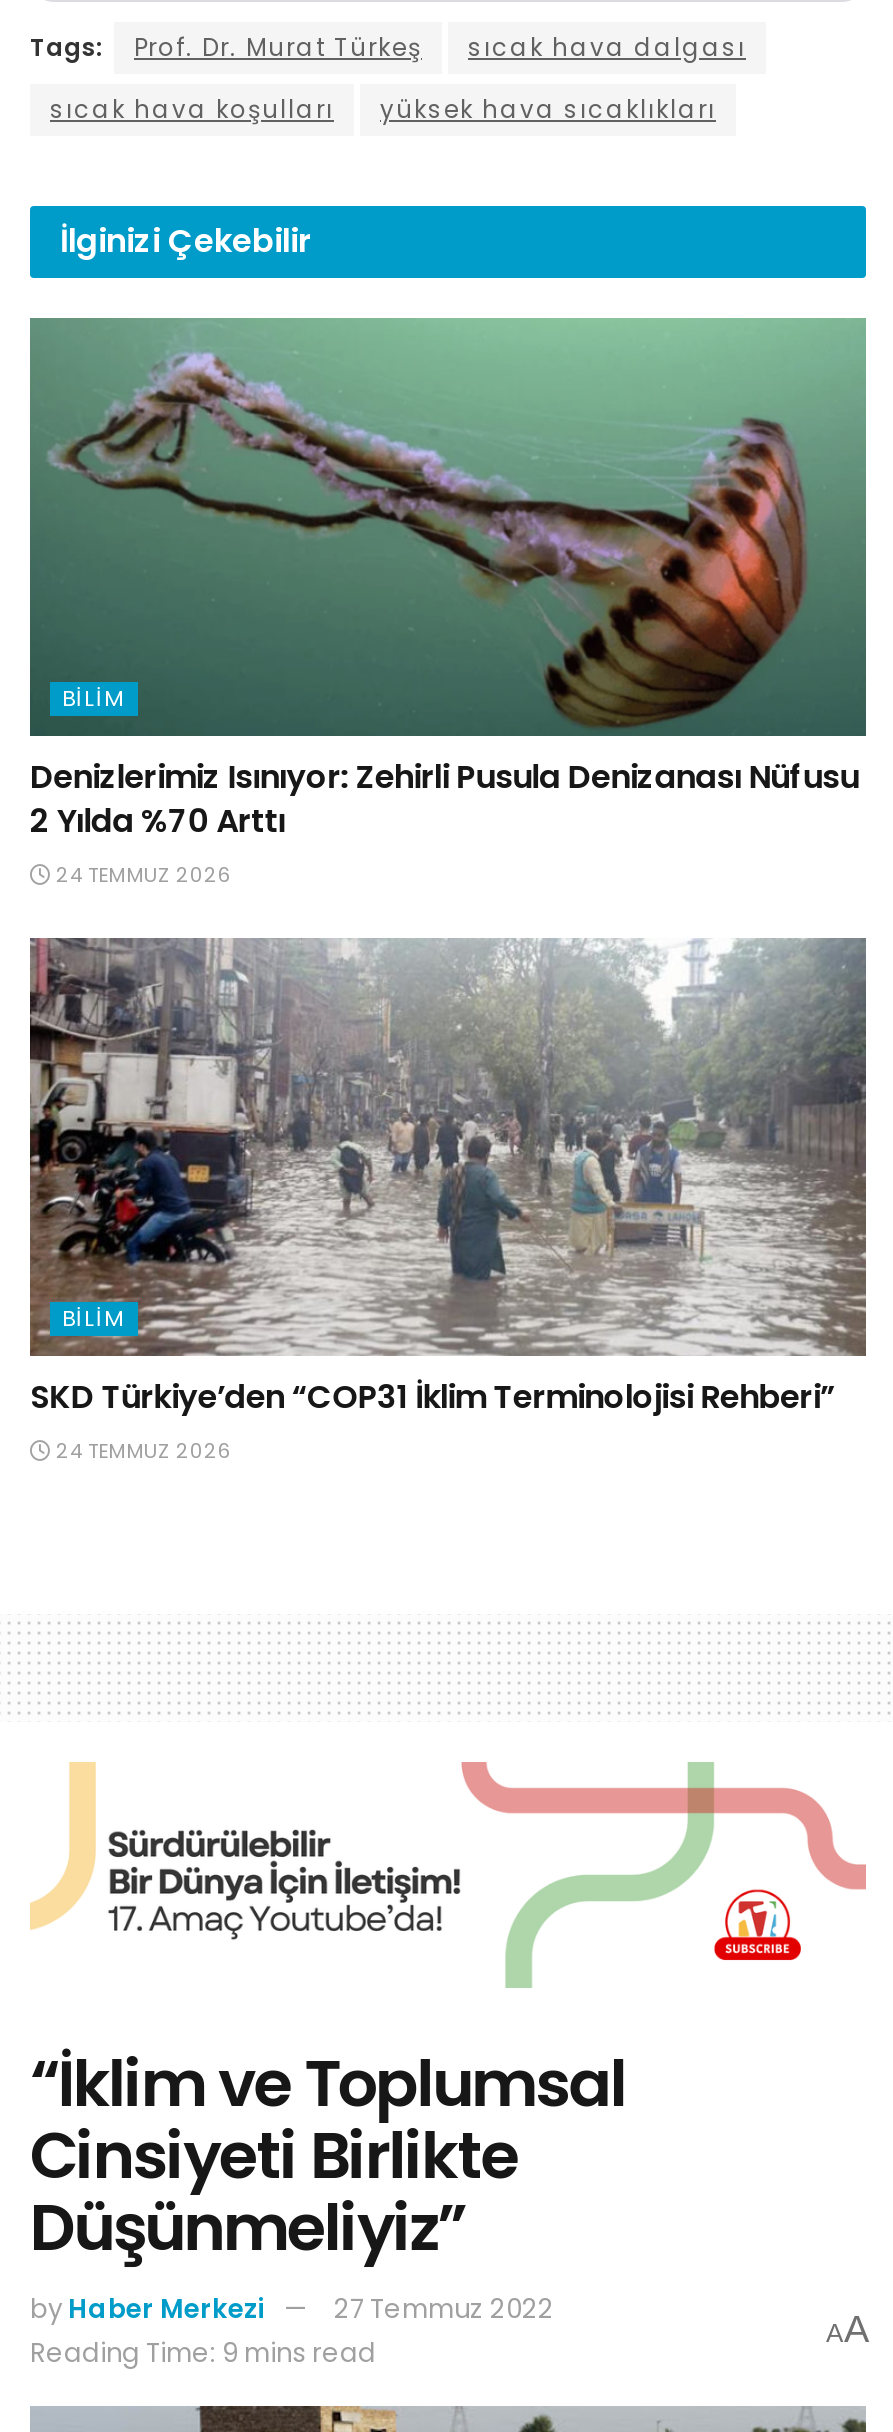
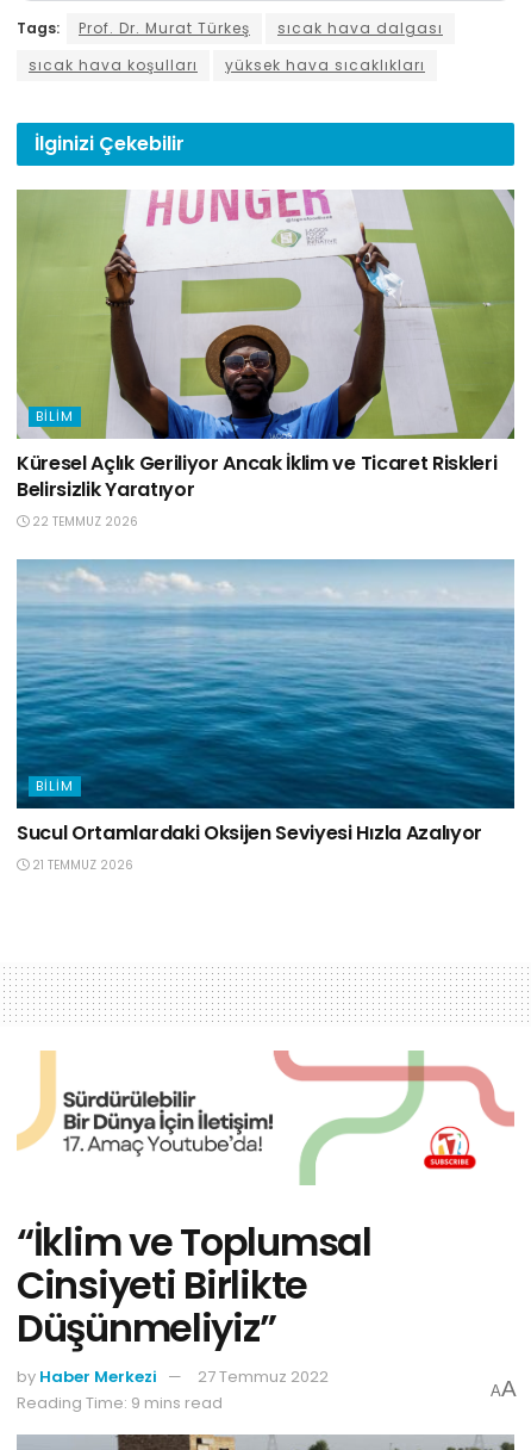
[30,316,866,889] [image] | Denizlerimiz Isınıyor: Zehirli Pusula Denizanası Nüfusu | 2 Yılda %70 Arttı | 24 TEMMUZ 2026 -> [17,190,514,530] [image] | Küresel Açlık Geriliyor Ancak İklim ve Ticaret Riskleri | Belirsizlik Yaratıyor | 22 TEMMUZ 2026
[28,936,868,1465] [image] | SKD Türkiye’den “COP31 İklim Terminolojisi Rehberi” | 24 TEMMUZ 2026 -> [15,558,516,874] [image] | Sucul Ortamlardaki Oksijen Seviyesi Hızla Azalıyor | 21 TEMMUZ 2026

